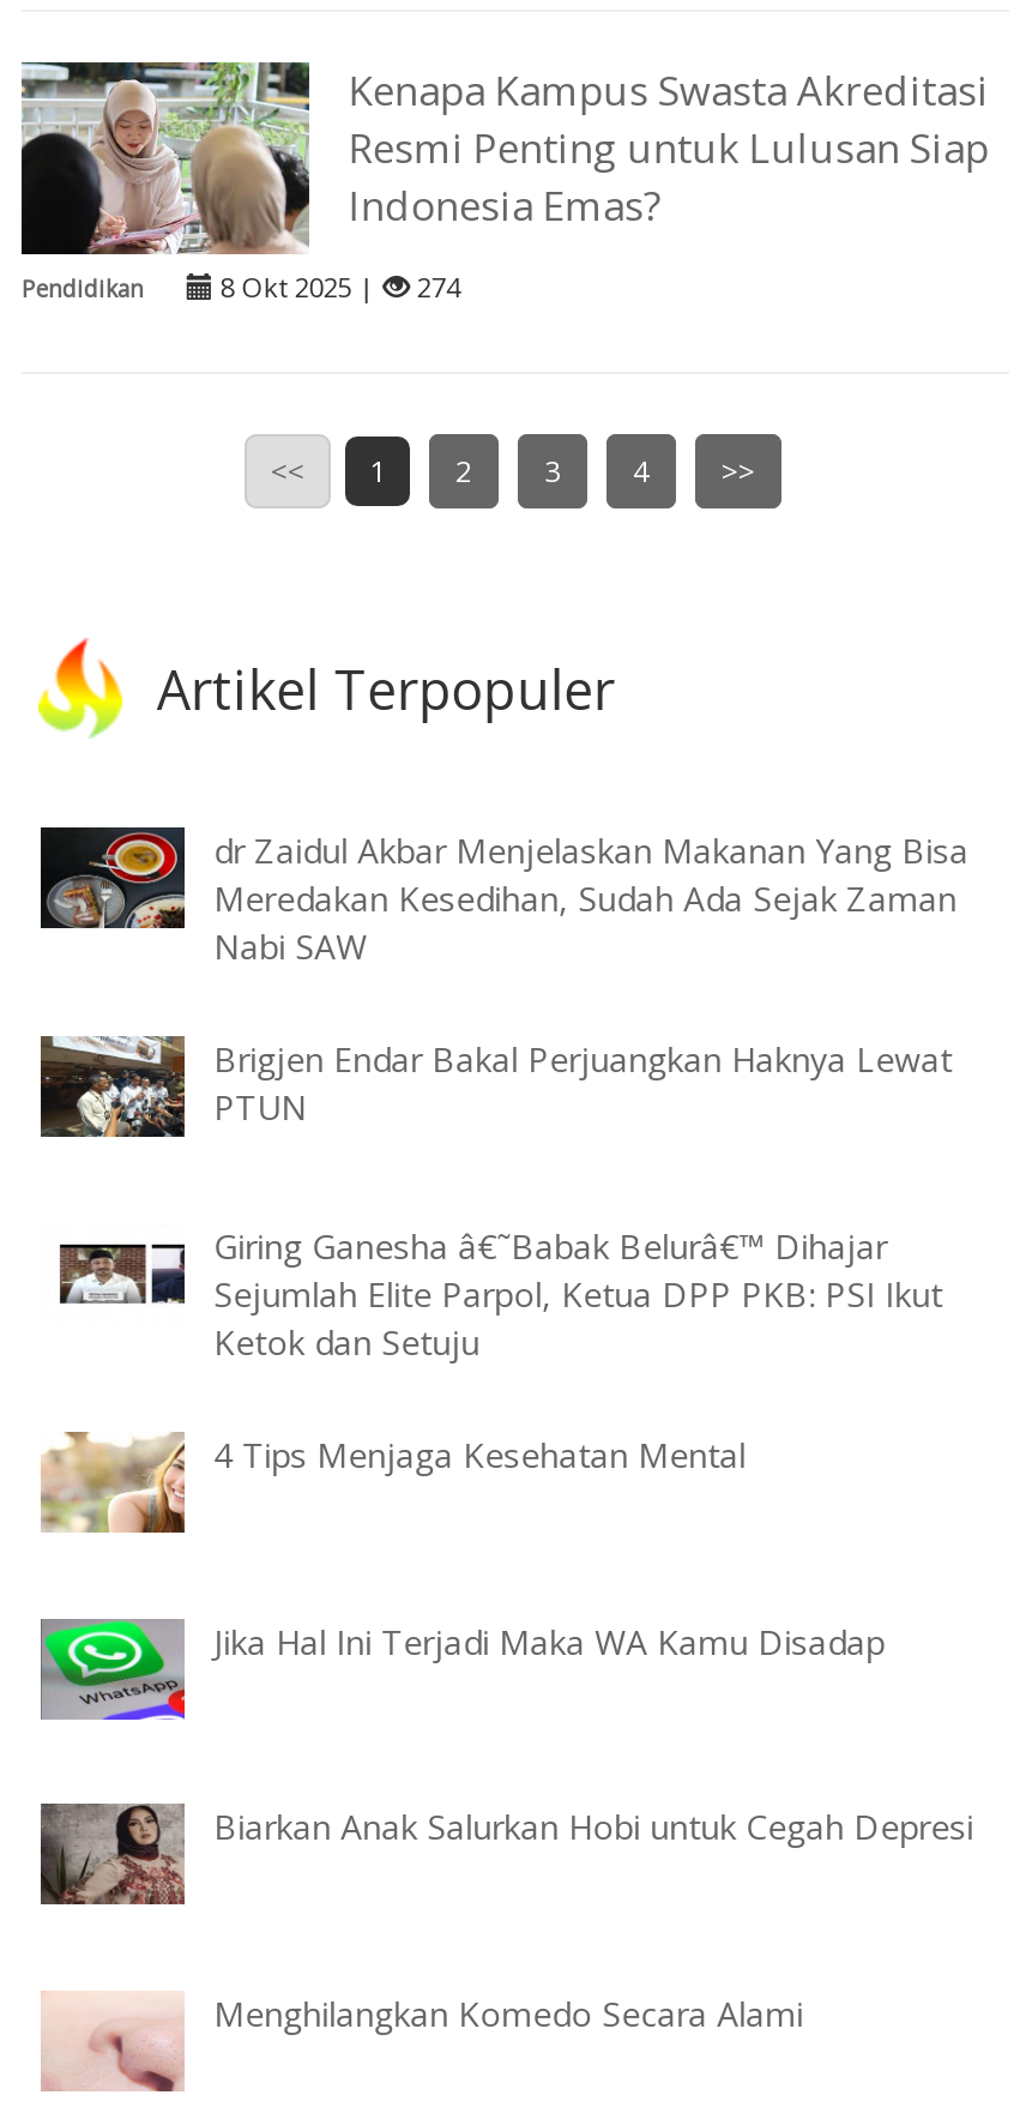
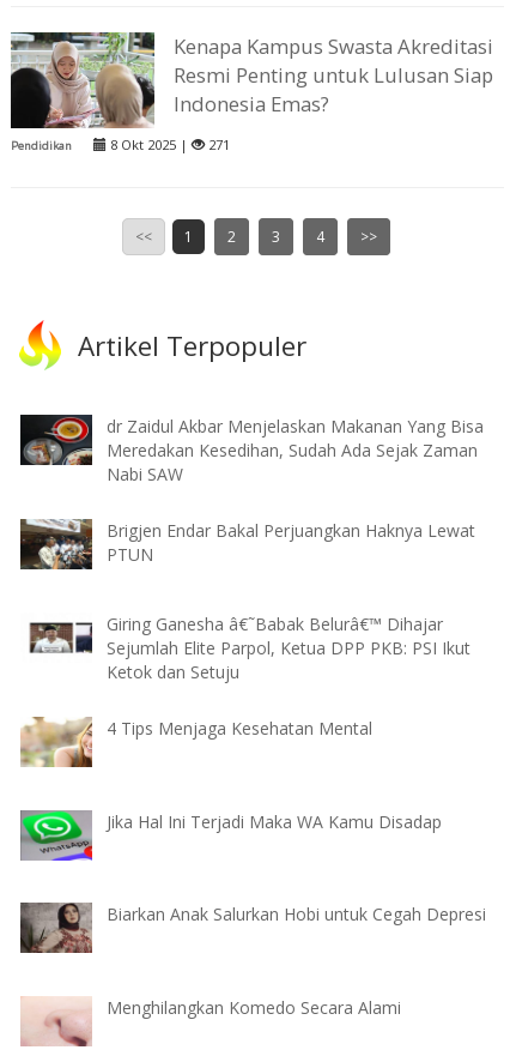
[410,268,460,304] 274 -> [205,135,230,153] 271

